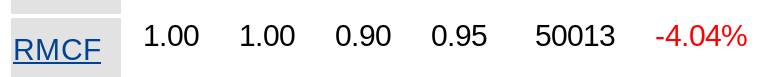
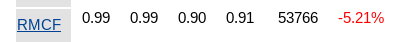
[143,17,199,51] 1.00 -> [82,9,110,26] 0.99
[239,17,295,51] 1.00 -> [130,9,158,26] 0.99
[431,17,487,51] 0.95 -> [226,9,254,26] 0.91
[535,17,615,51] 50013 -> [278,9,318,26] 53766
[655,17,747,51] -4.04% -> [338,9,384,26] -5.21%

